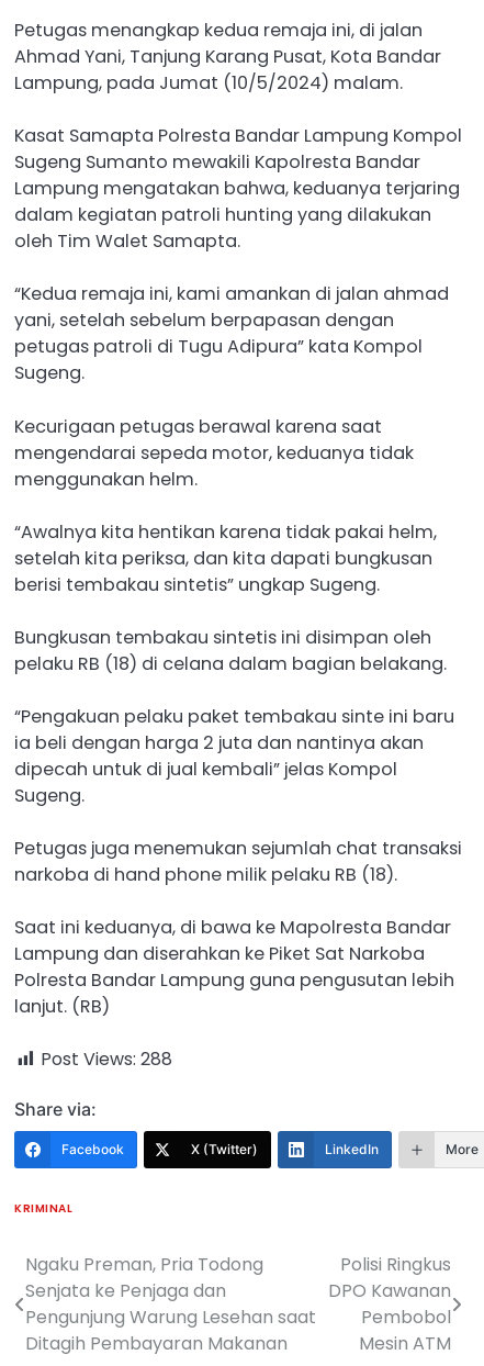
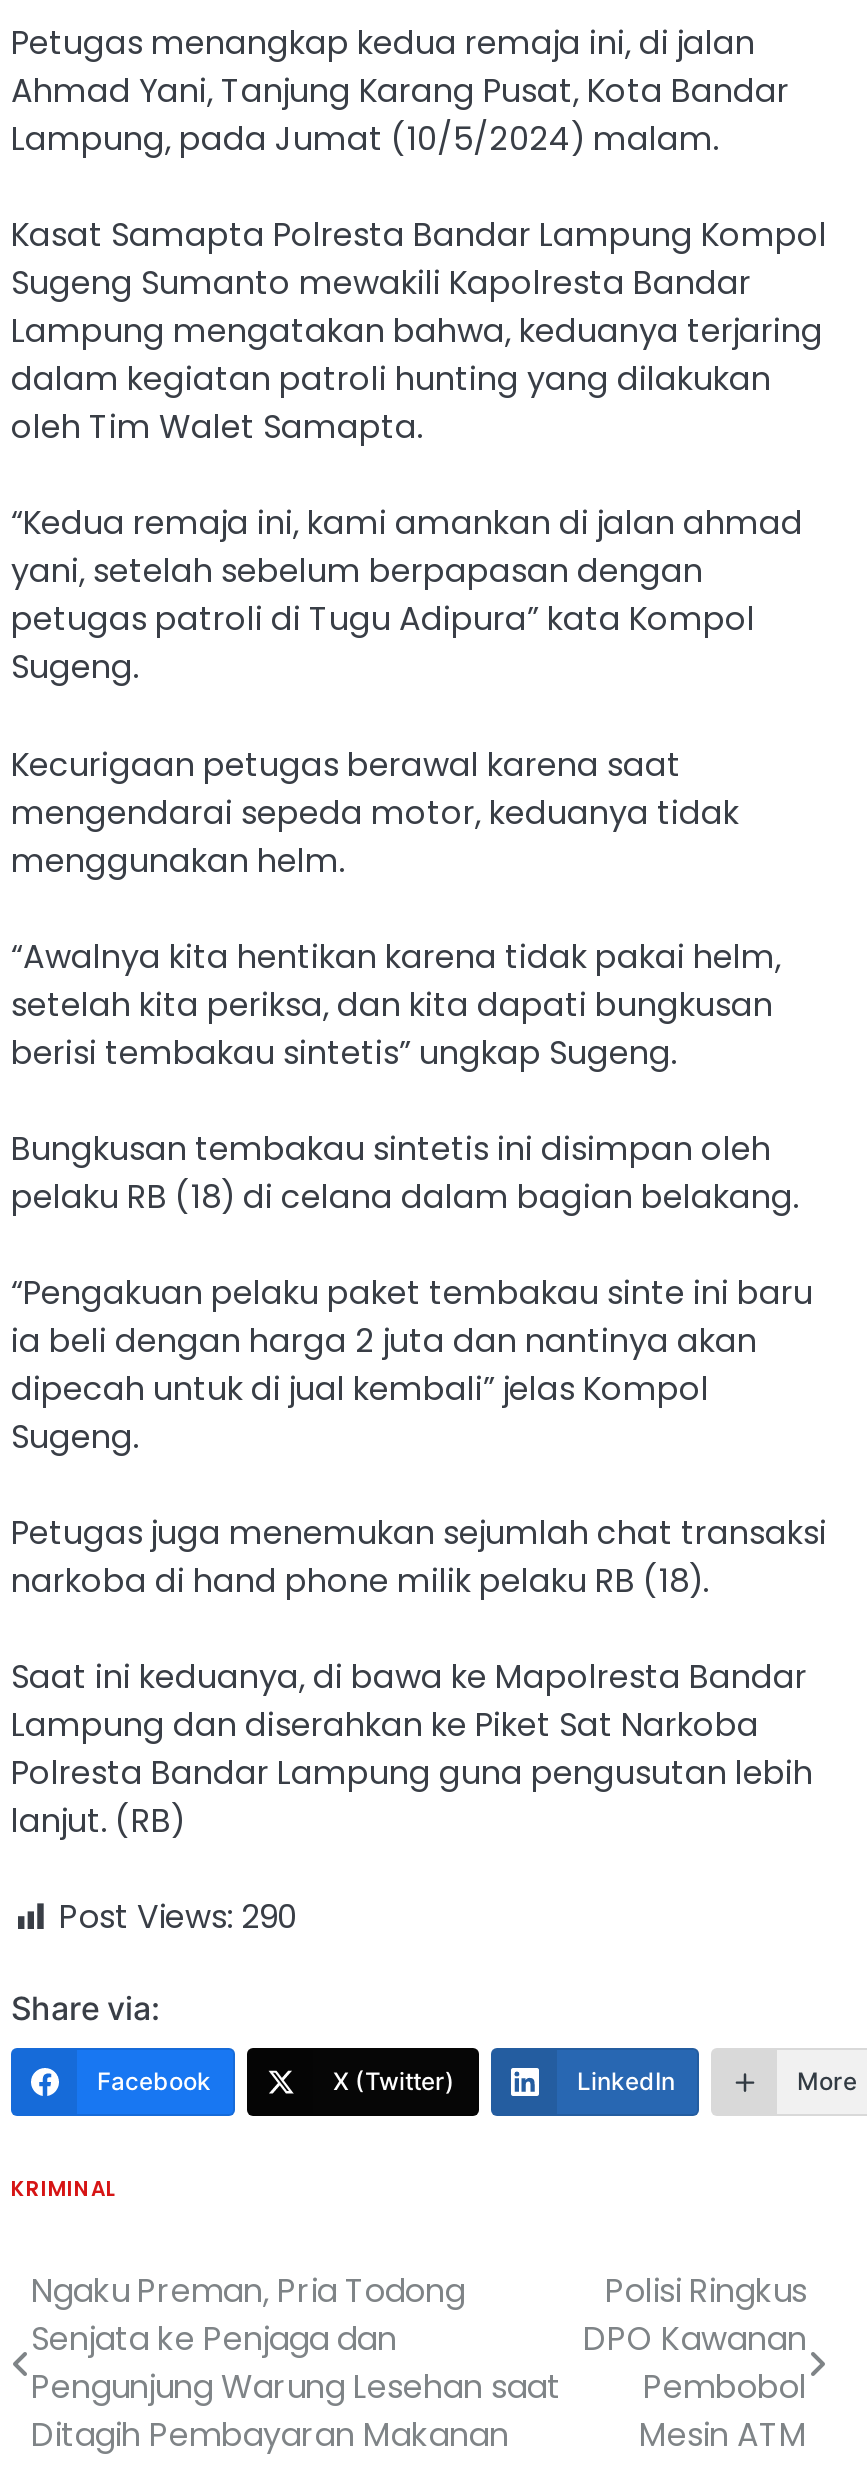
[41,1047,172,1072] Post Views: 288 -> [59,1894,297,1940] Post Views: 290

